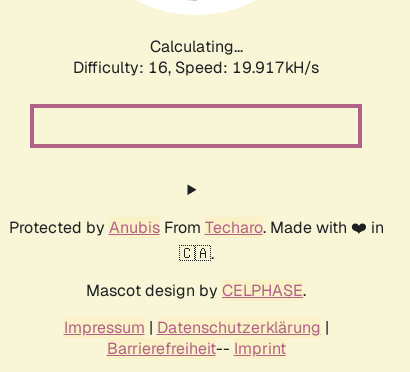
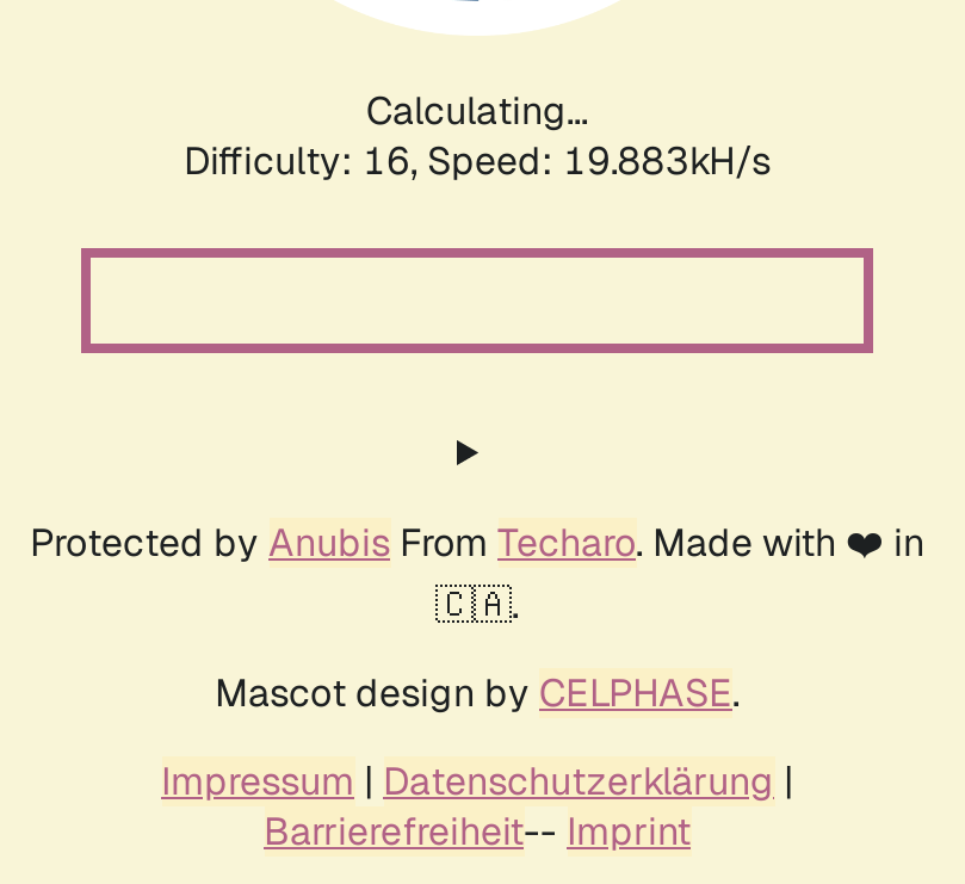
[73,57,319,78] Difficulty: 16, Speed: 19.917kH/s -> [184,136,771,186] Difficulty: 16, Speed: 19.883kH/s

